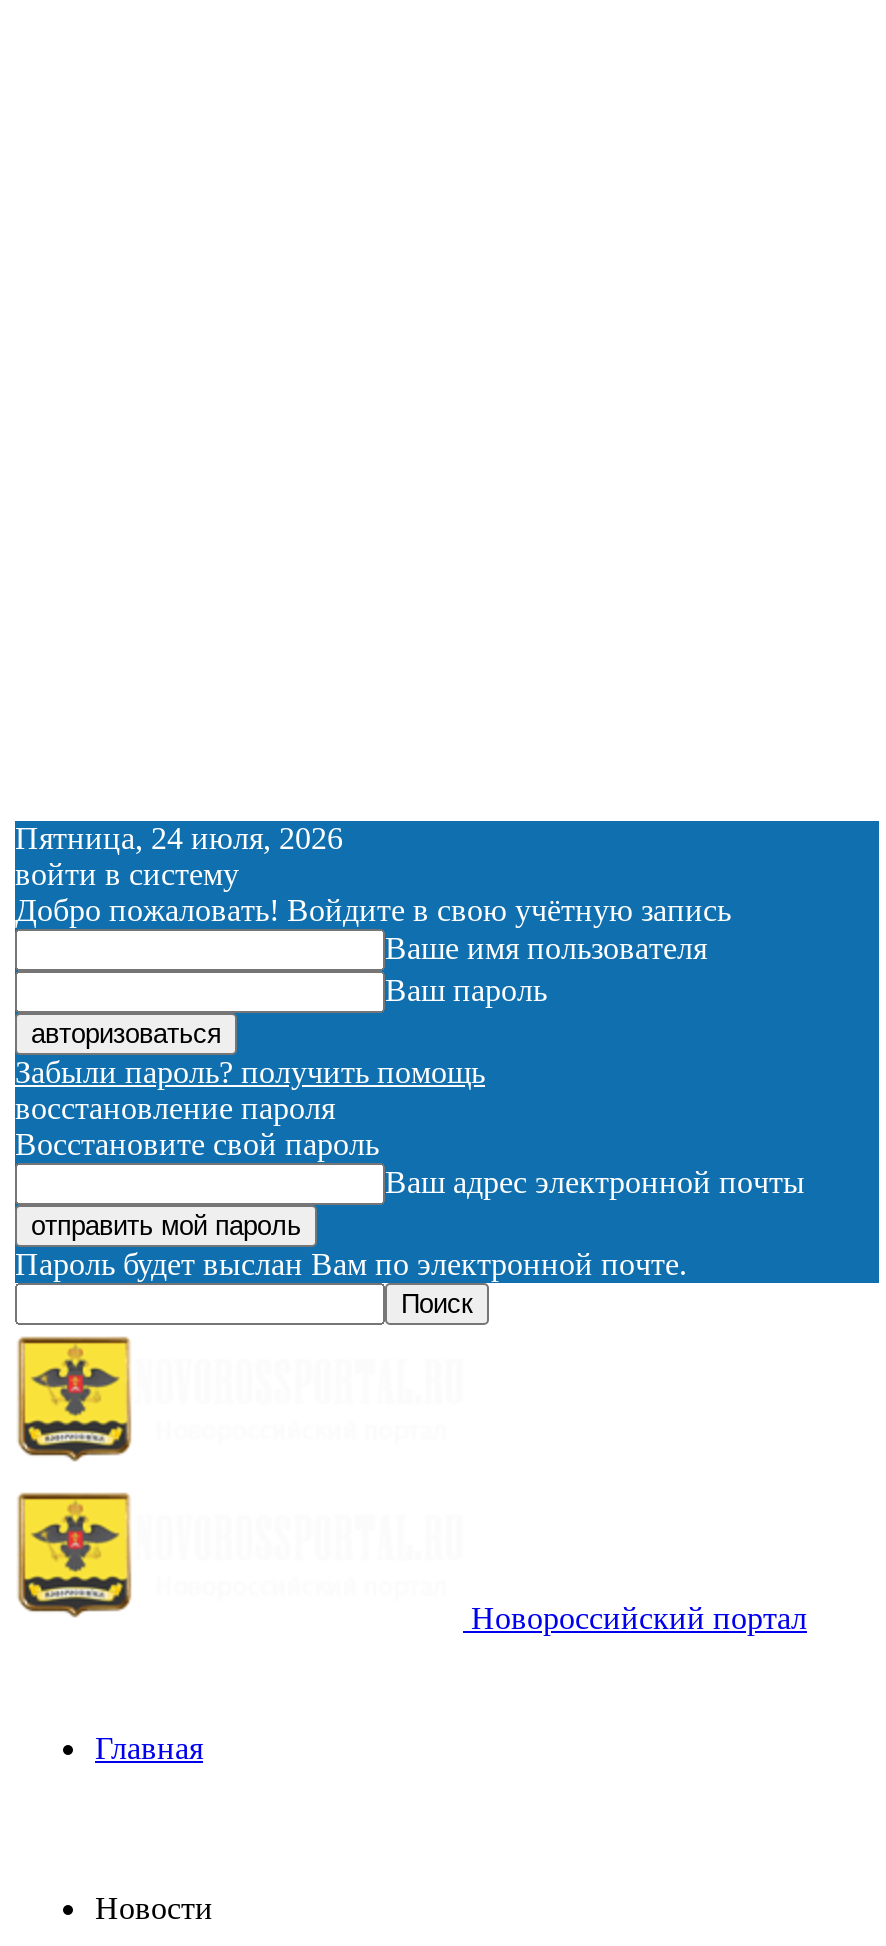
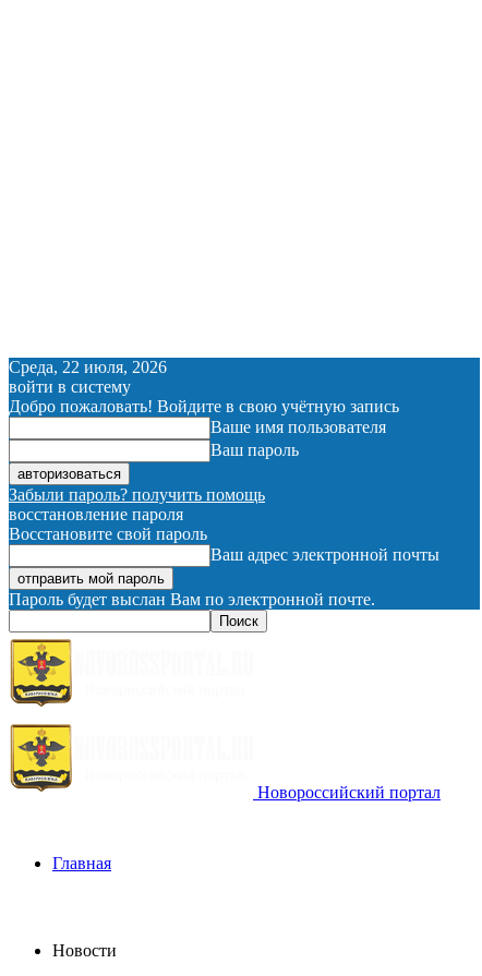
[15,821,343,855] Пятница, 24 июля, 2026 -> [9,358,167,376] Среда, 22 июля, 2026

